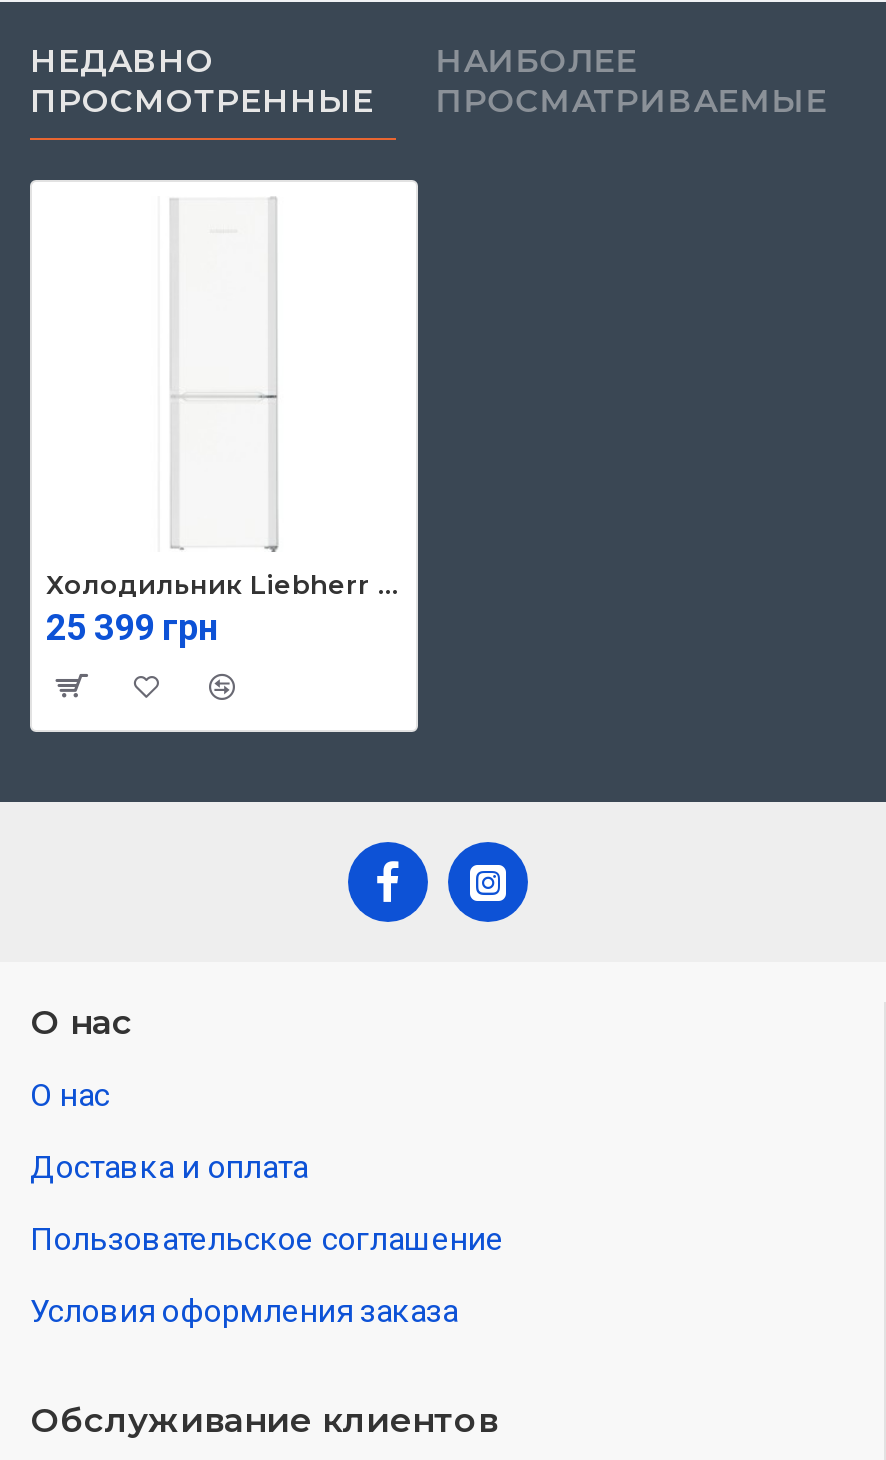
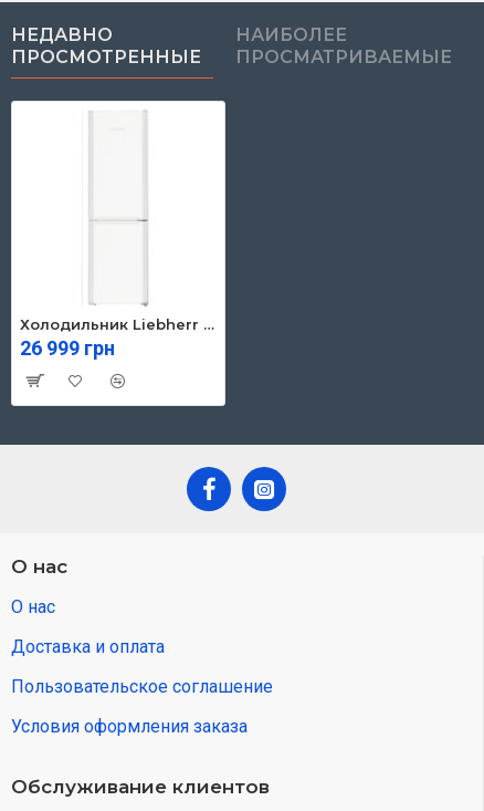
[46,606,218,648] 25 399 грн -> [20,336,115,360] 26 999 грн

